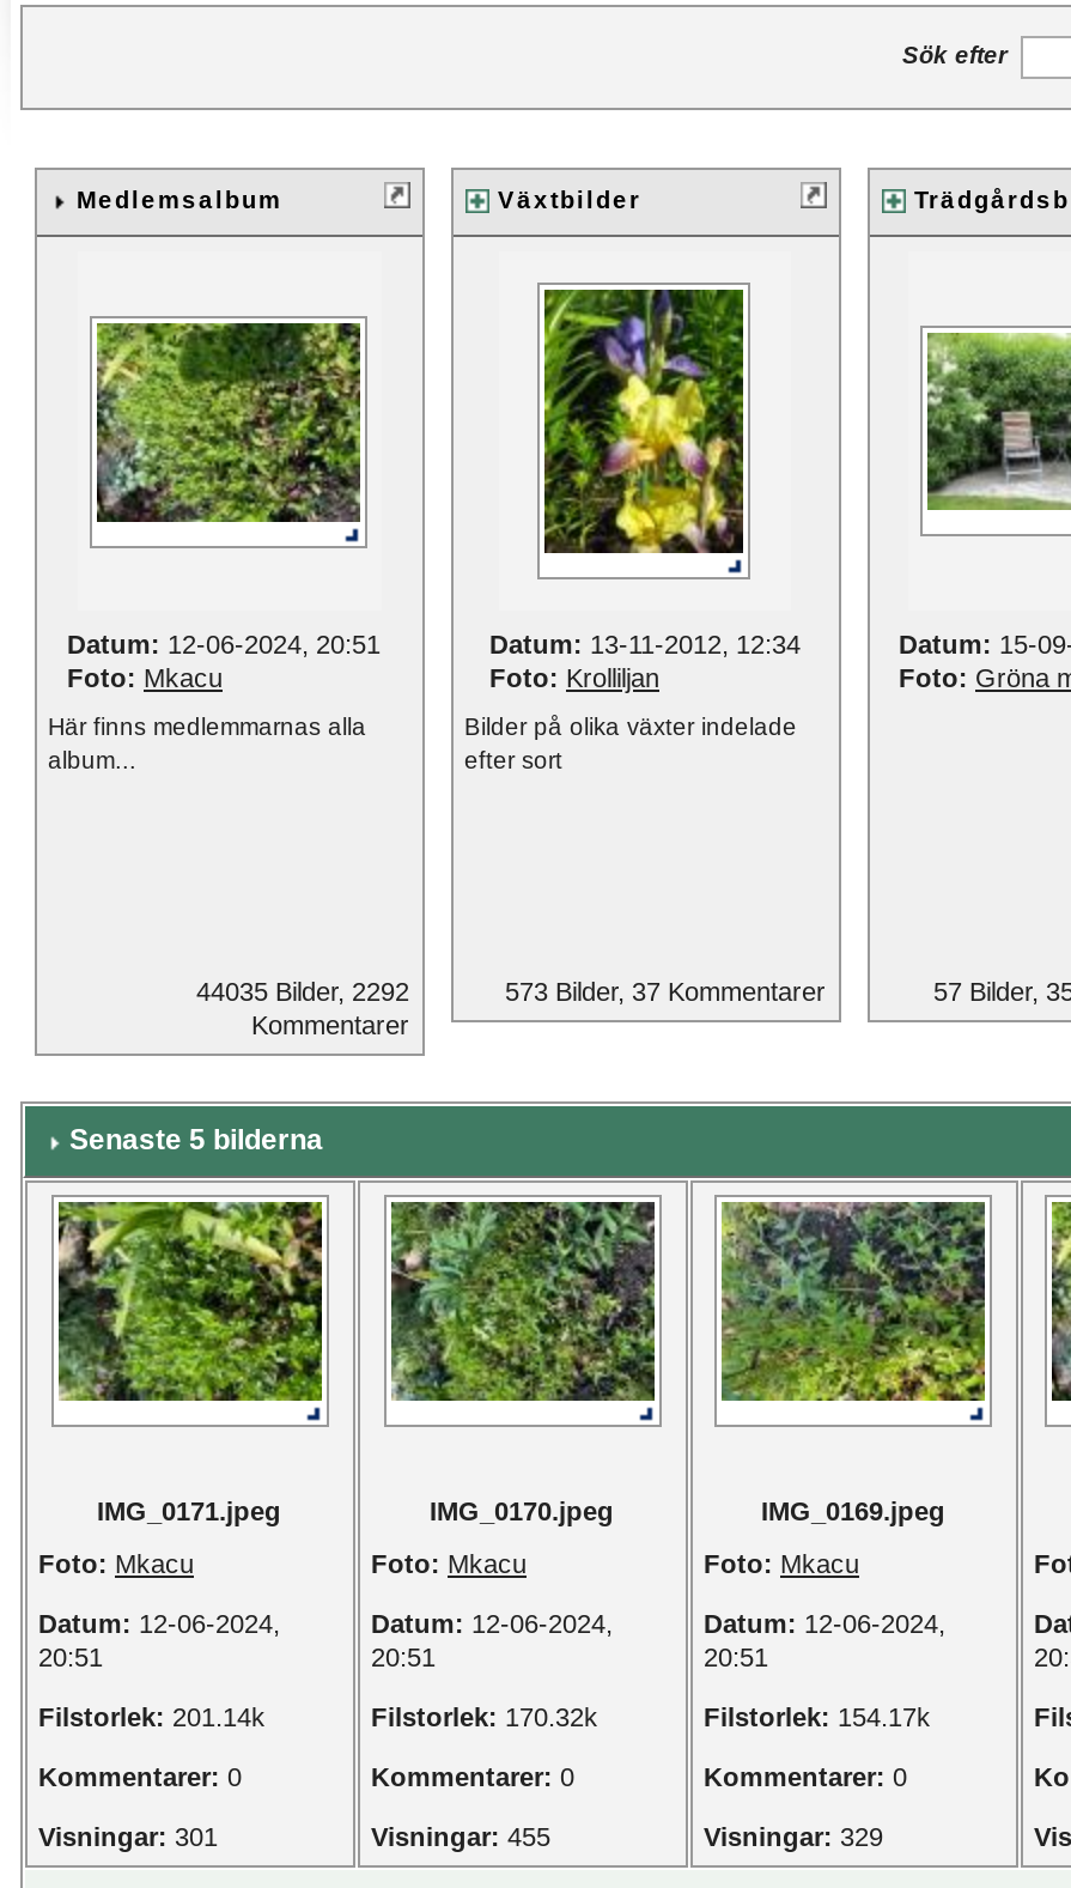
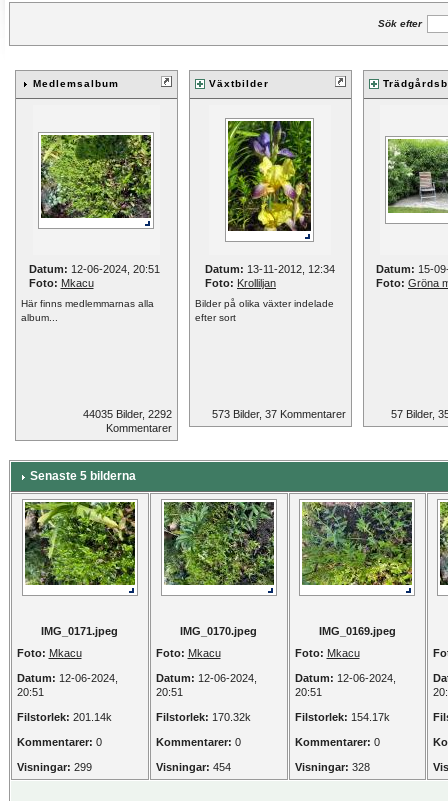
[38,1822,218,1851] Visningar: 301 -> [16,761,91,773] Visningar: 299
[371,1822,550,1851] Visningar: 455 -> [155,761,230,773] Visningar: 454
[704,1822,883,1851] Visningar: 329 -> [294,761,369,773] Visningar: 328

